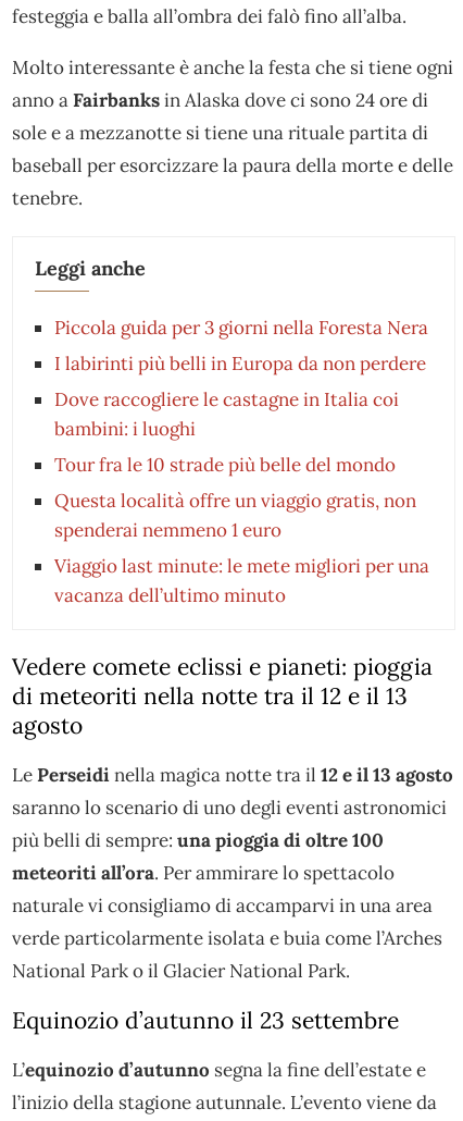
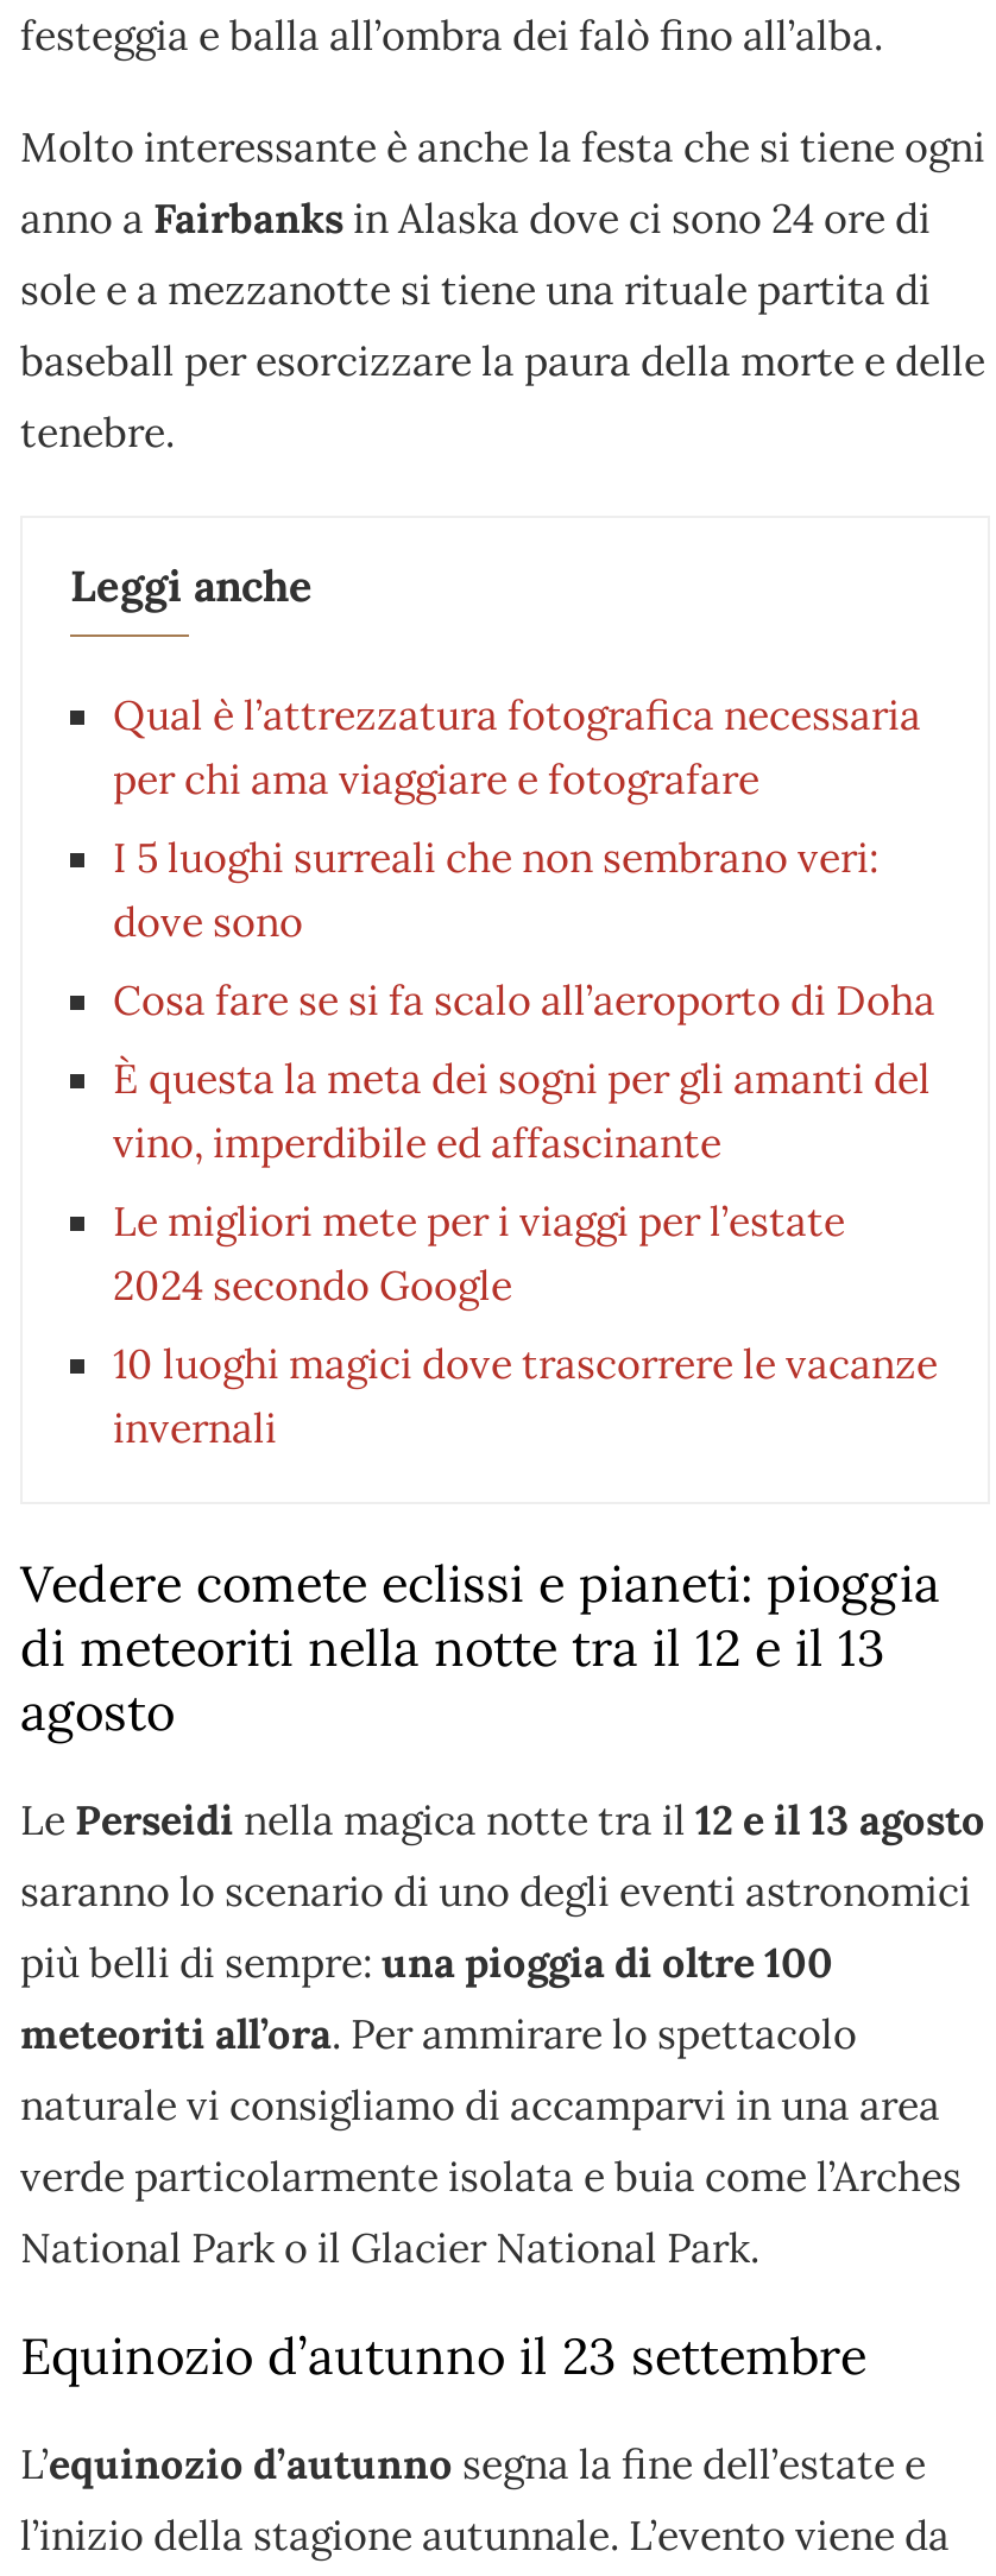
[54,316,428,340] Piccola guida per 3 giorni nella Foresta Nera -> [113,690,921,806] Qual è l’attrezzatura fotografica necessaria | per chi ama viaggiare e fotografare
[54,352,426,376] I labirinti più belli in Europa da non perdere -> [113,832,878,949] I 5 luoghi surreali che non sembrano veri: | dove sono
[54,388,399,441] Dove raccogliere le castagne in Italia coi | bambini: i luoghi -> [113,975,935,1027] Cosa fare se si fa scalo all’aeroporto di Doha
[54,453,396,477] Tour fra le 10 strade più belle del mondo -> [113,1053,931,1170] È questa la meta dei sogni per gli amanti del | vino, imperdibile ed affascinante
[54,489,416,542] Questa località offre un viaggio gratis, non | spenderai nemmeno 1 euro -> [113,1196,845,1312] Le migliori mete per i viaggi per l’estate | 2024 secondo Google
[54,554,429,608] Viaggio last minute: le mete migliori per una | vacanza dell’ultimo minuto -> [113,1339,938,1455] 10 luoghi magici dove trascorrere le vacanze | invernali

